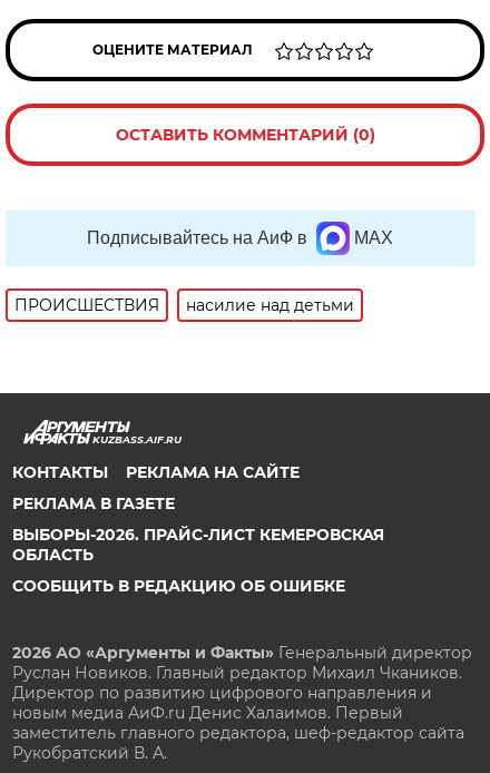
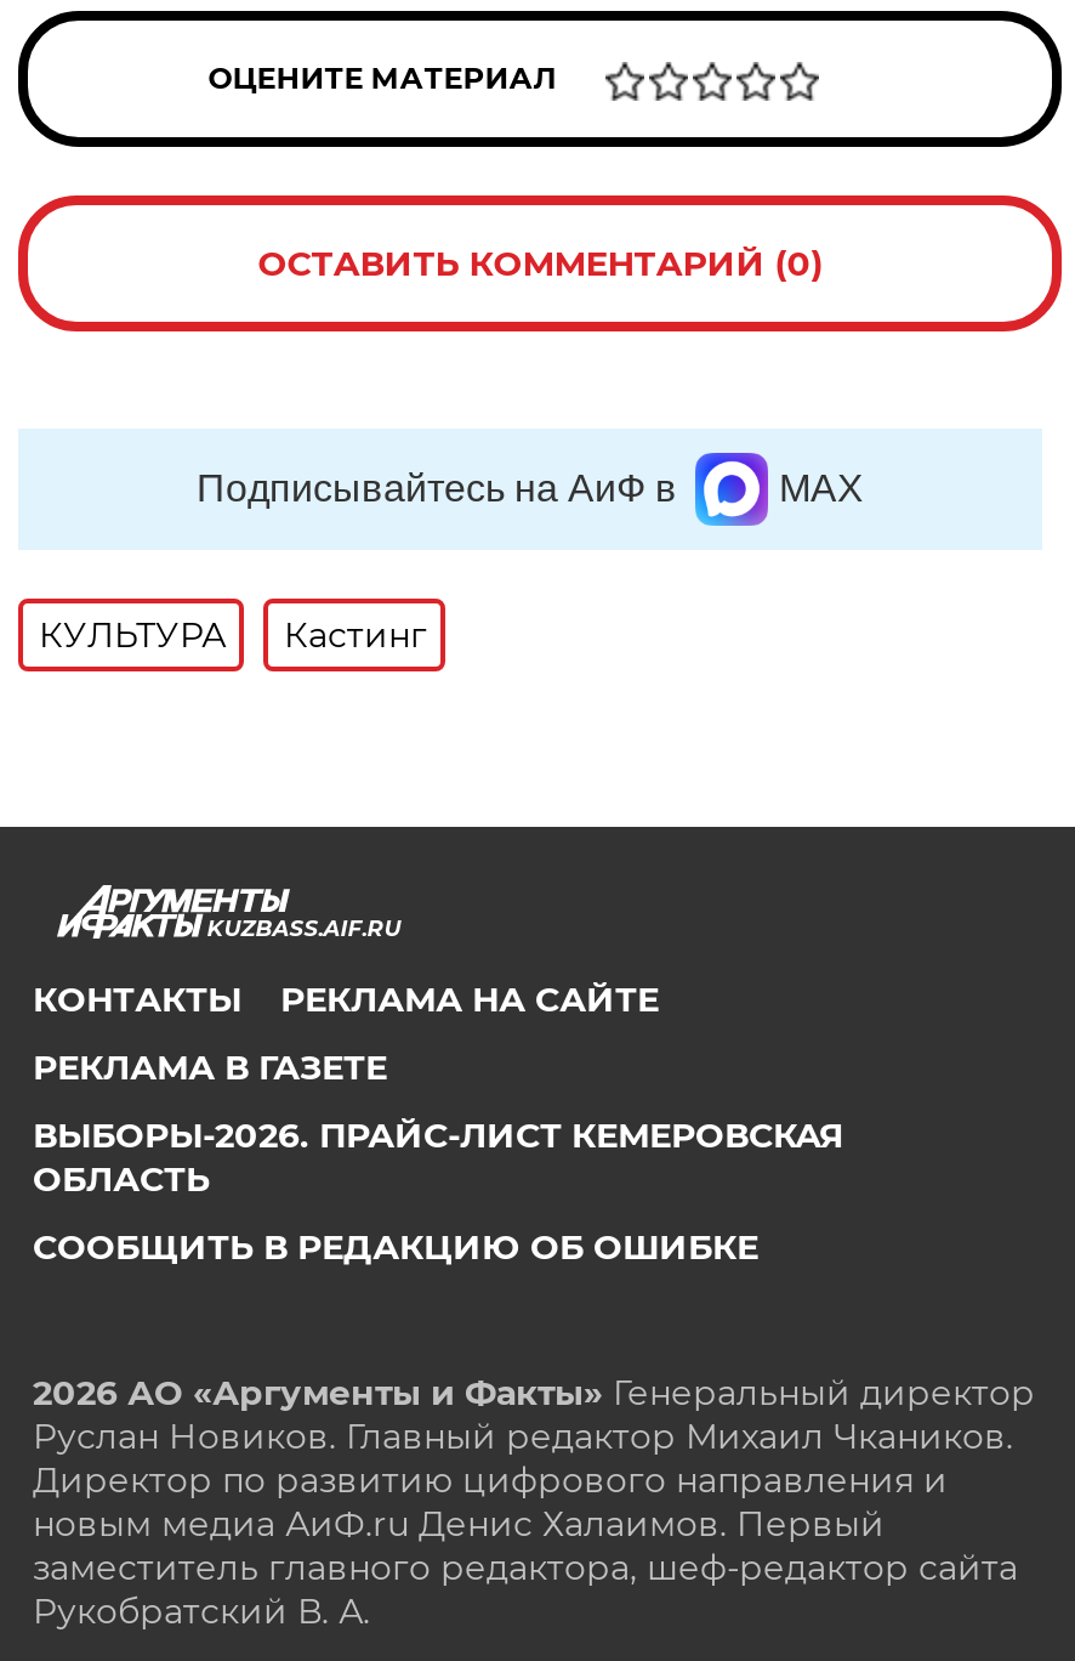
[15,295,355,315] ПРОИСШЕСТВИЯ | насилие над детьми -> [39,613,427,656] КУЛЬТУРА | Кастинг

